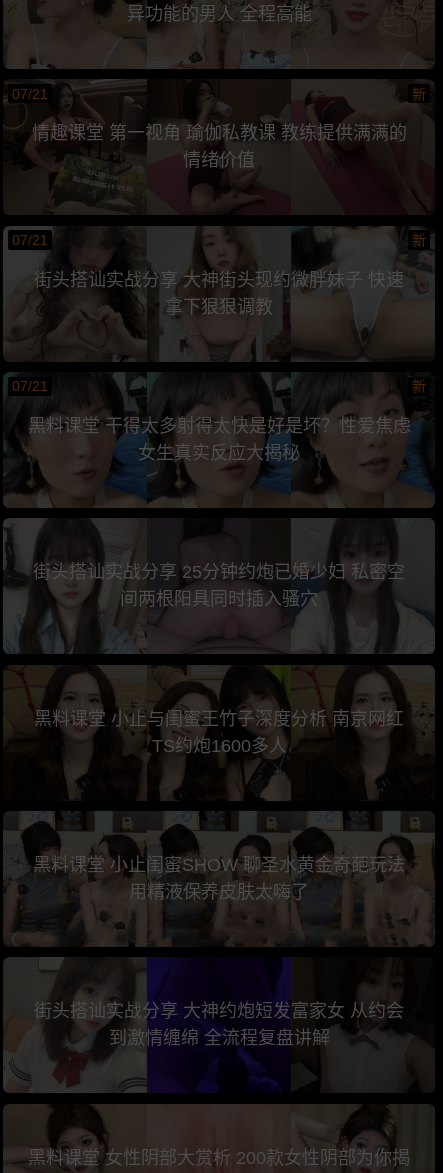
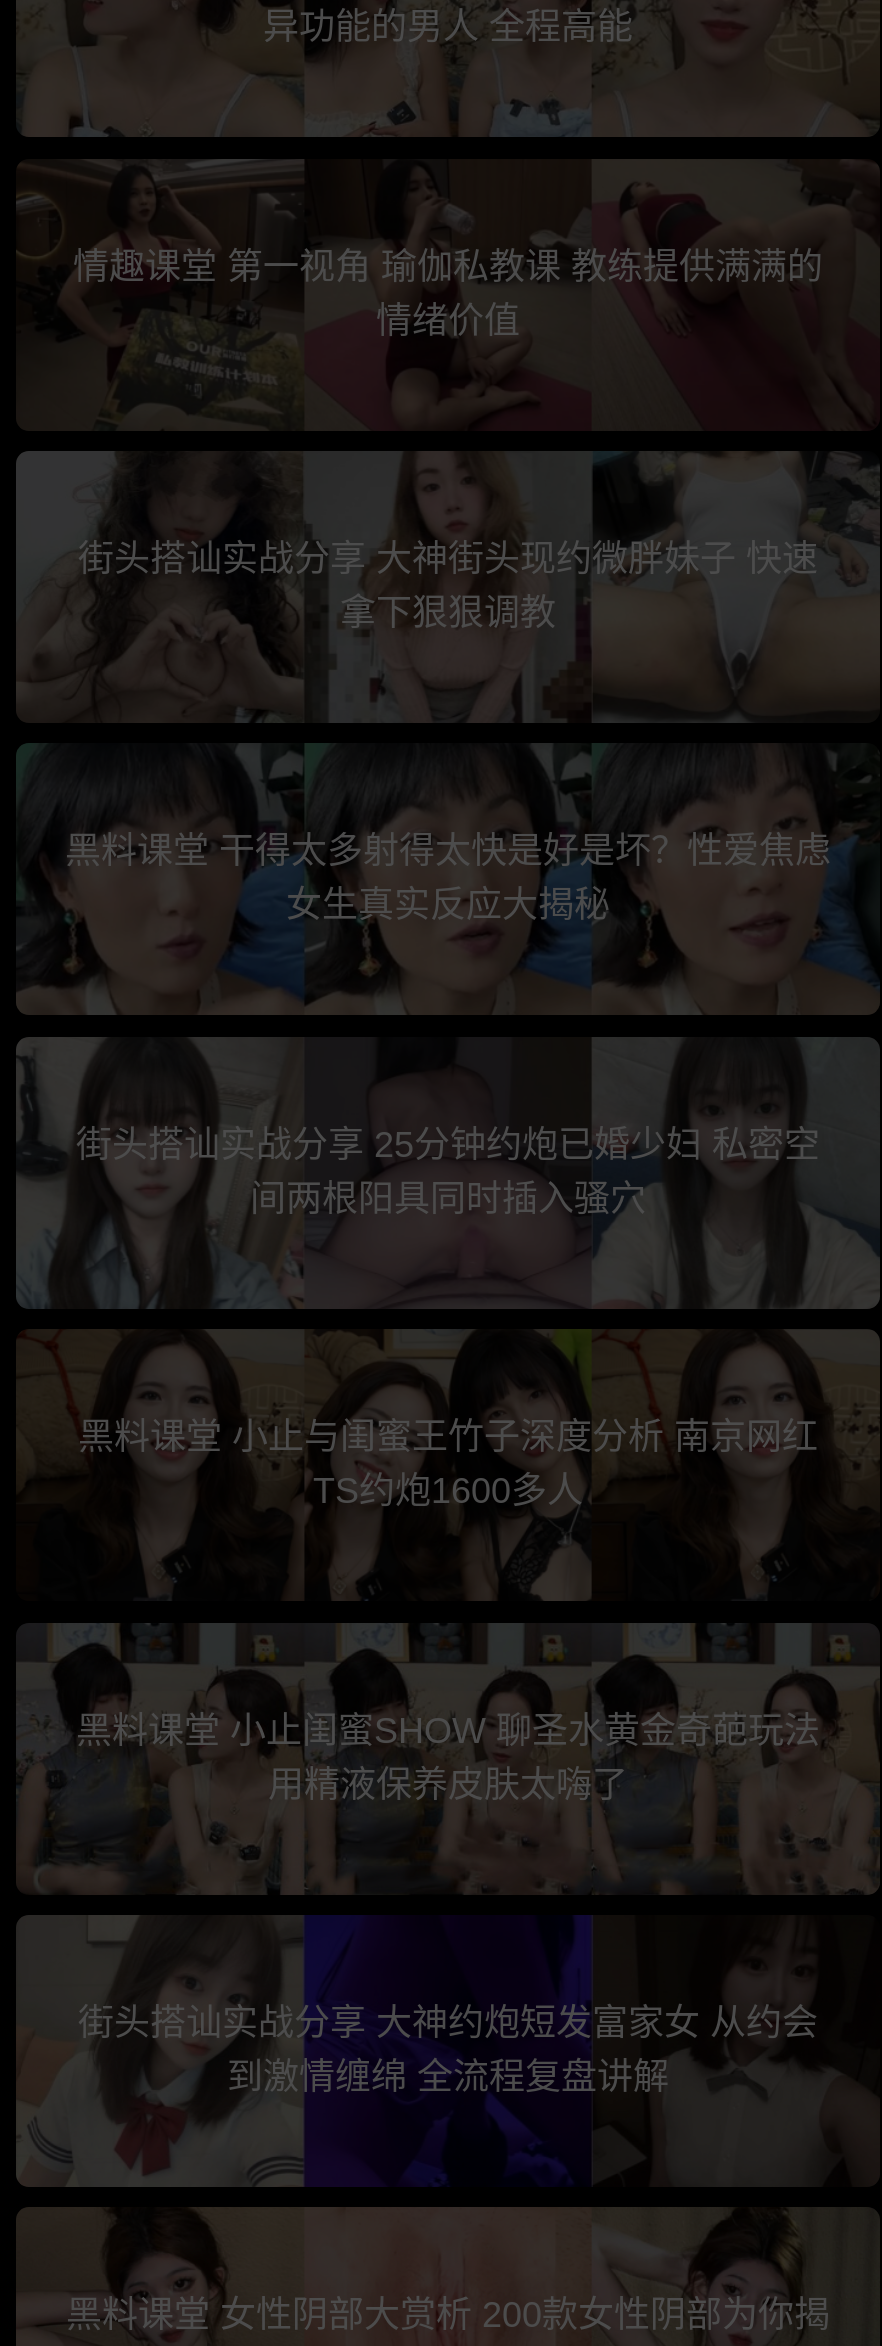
[12,85,426,101] 07/21 | 新 -> none
[12,232,426,248] 07/21 | 新 -> none
[12,378,426,394] 07/21 | 新 -> none

